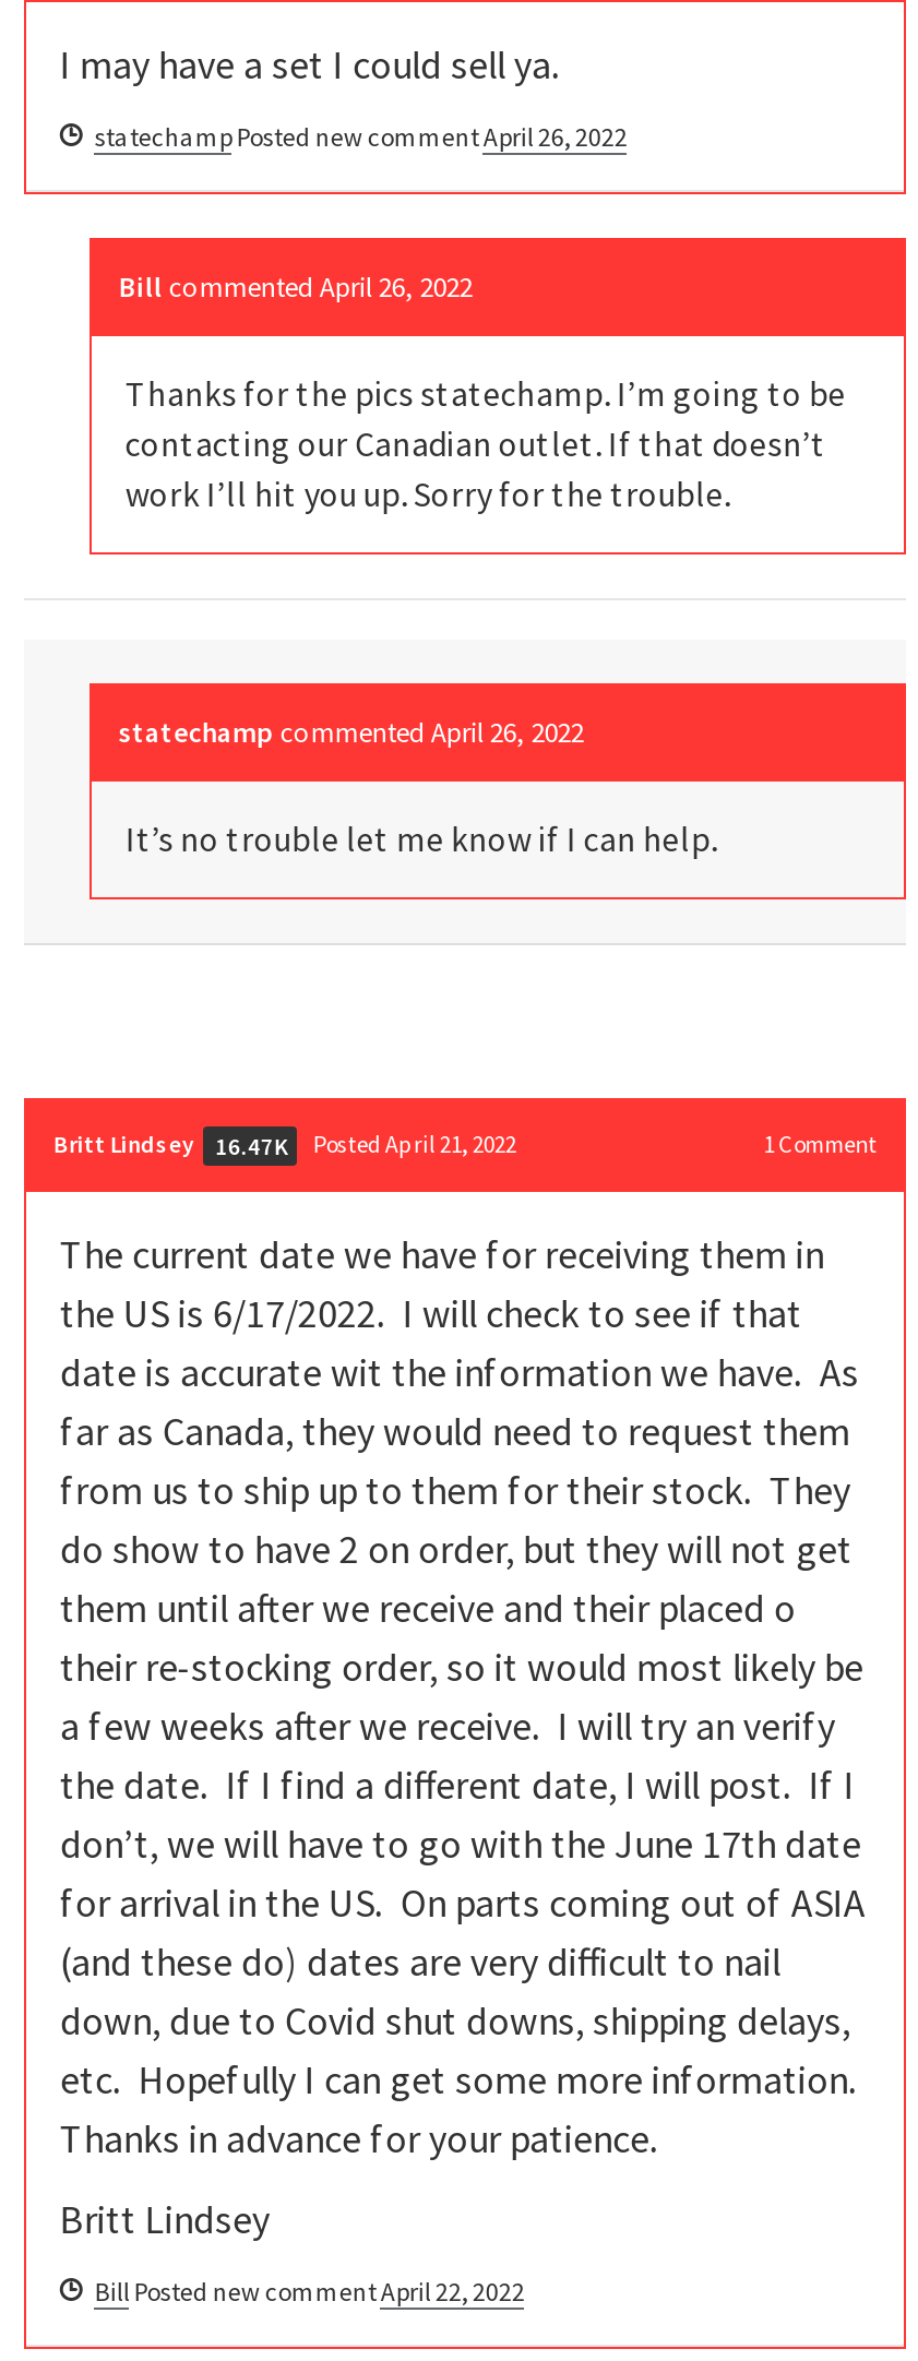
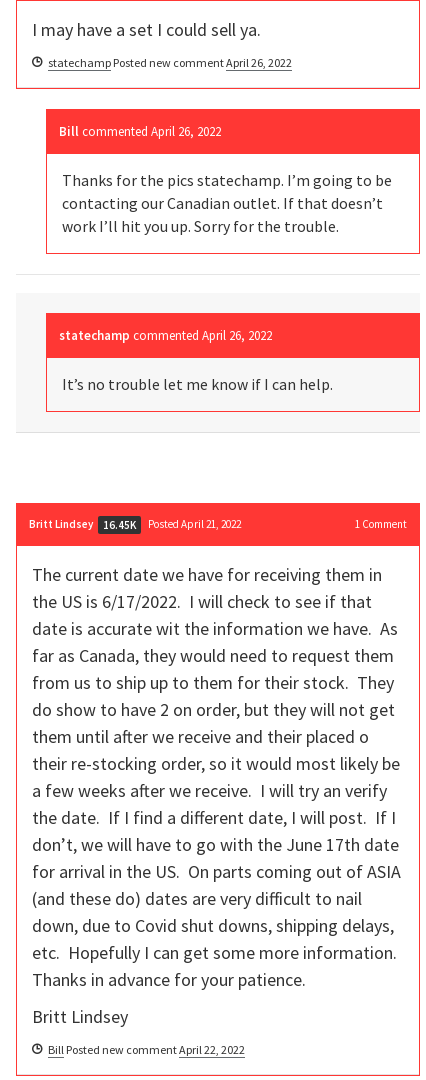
[53,1129,516,1161] Britt Lindsey 16.47K Posted April 21, 2022 -> [29,517,241,532] Britt Lindsey 16.45K Posted April 21, 2022

